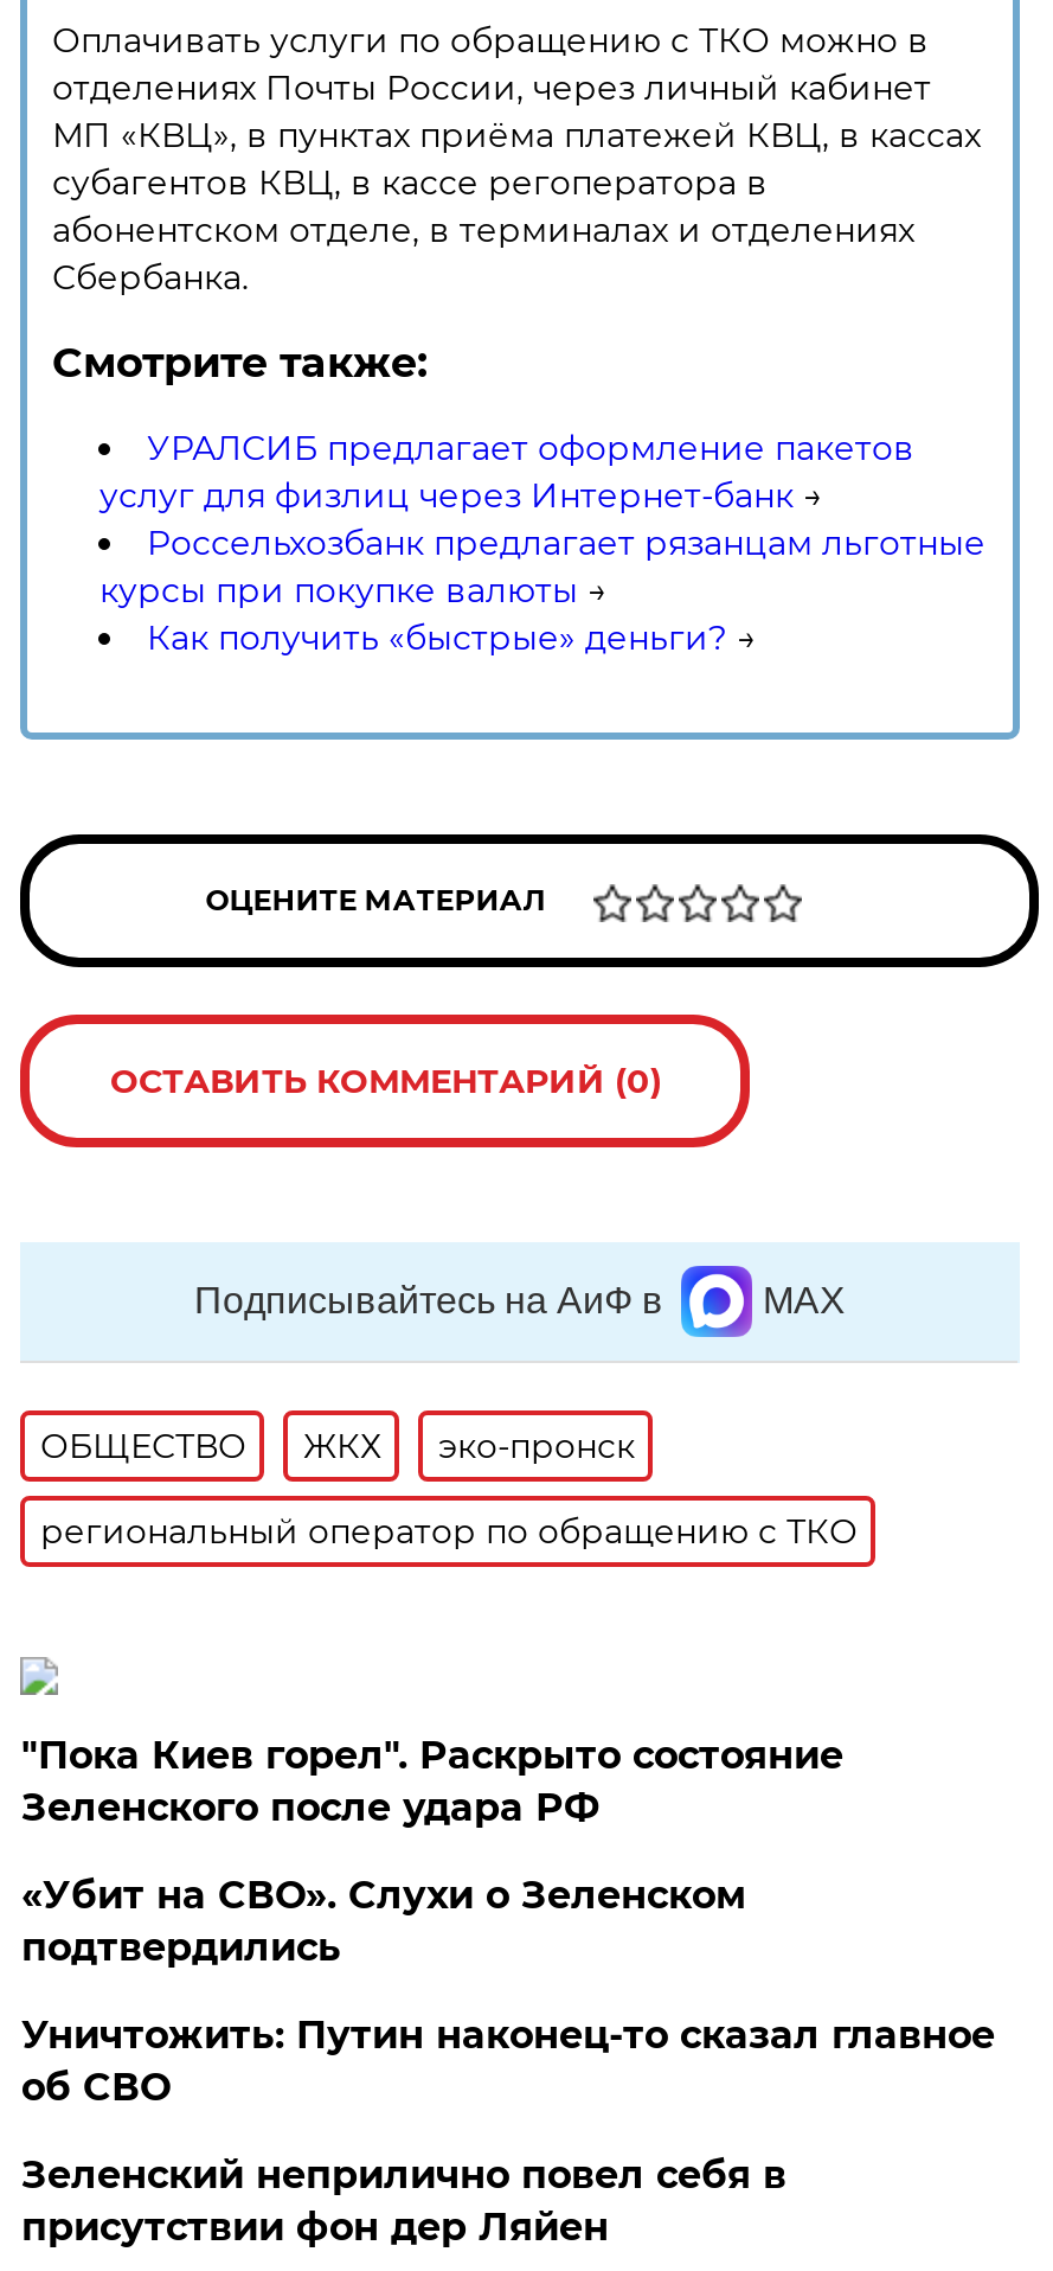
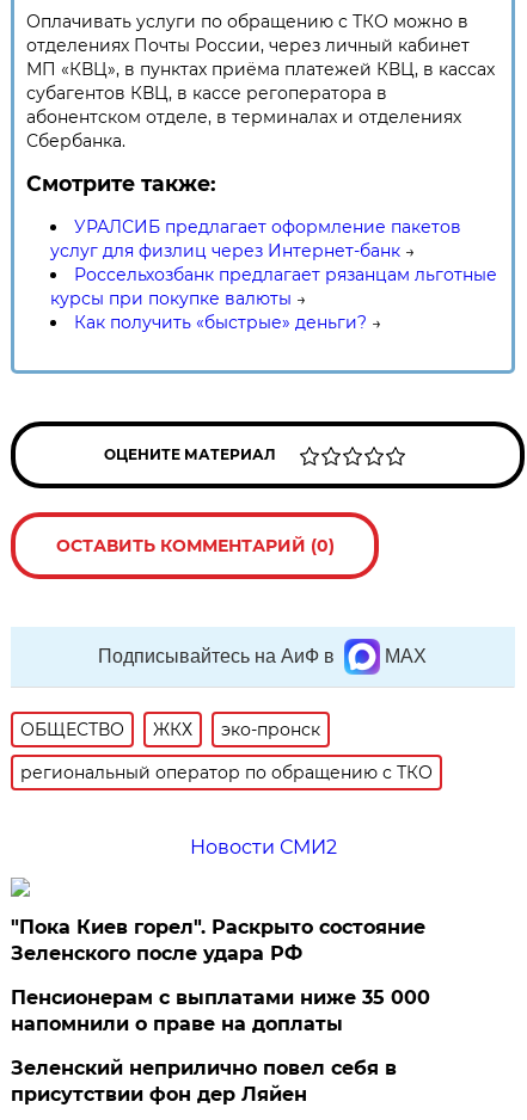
none -> [190,836,337,859] Новости СМИ2
moved [21,1733,843,1830] -> [11,916,426,965]: "Пока Киев горел". Раскрыто состояние | Зеленского после удара РФ
[21,1873,995,2110] «Убит на СВО». Слухи о Зеленском | подтвердились | Уничтожить: Путин наконец-то сказал главное | об СВО -> [11,986,431,1035] Пенсионерам с выплатами ниже 35 000 | напомнили о праве на доплаты

